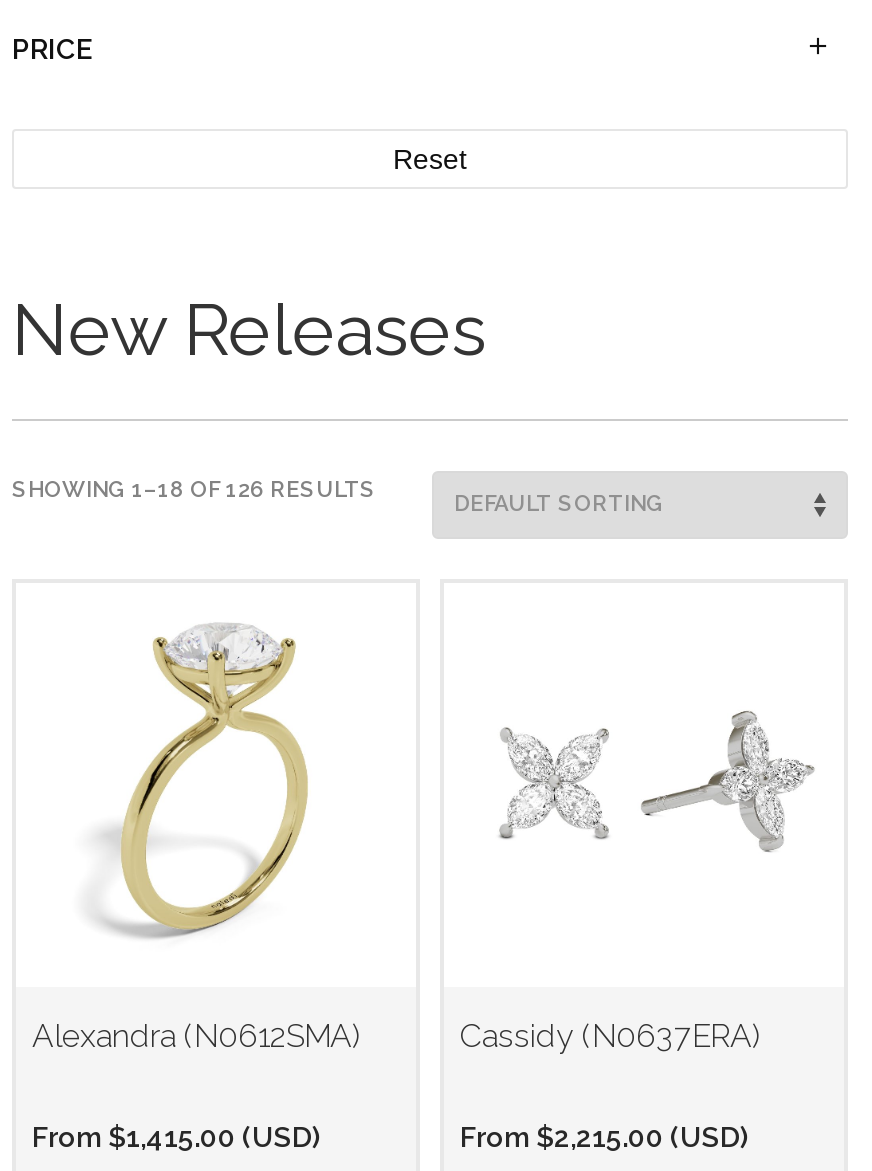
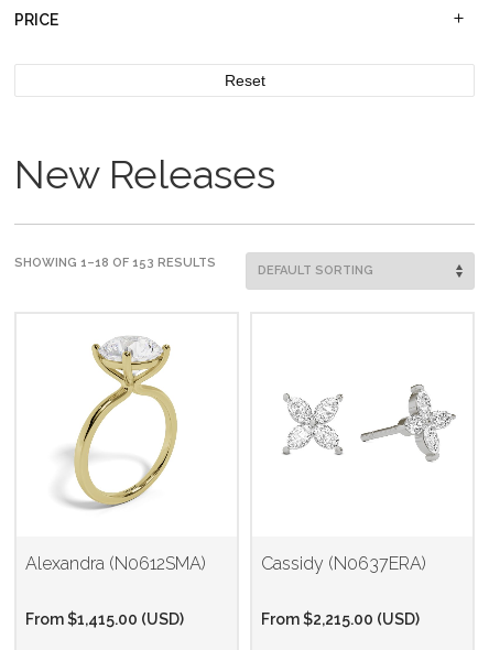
[12,477,376,503] SHOWING 1–18 OF 126 RESULTS -> [14,256,216,270] SHOWING 1–18 OF 153 RESULTS

